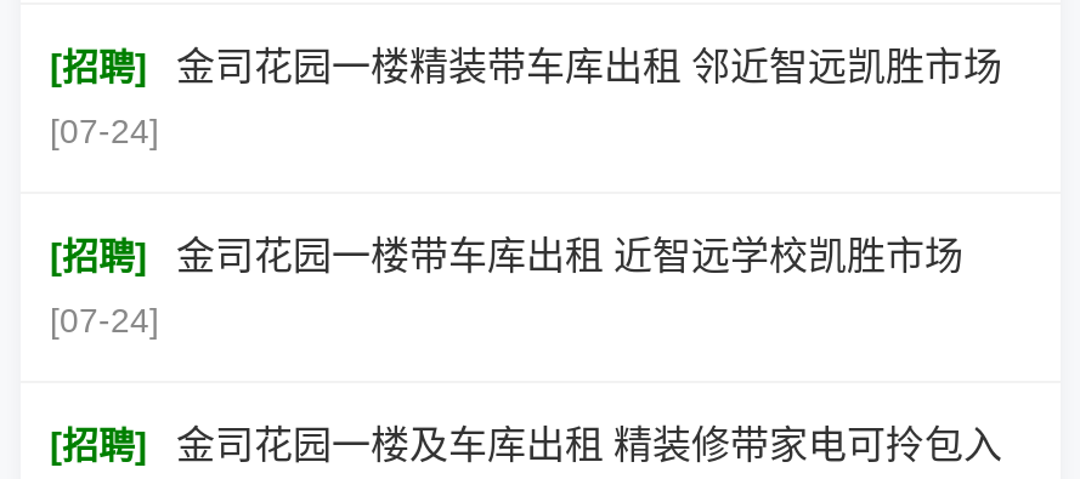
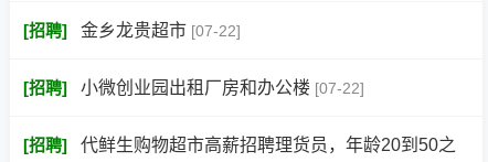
[50,47,1002,151] 金司花园一楼精装带车库出租 邻近智远凯胜市场 | [07-24] -> [81,21,241,40] 金乡龙贵超市 [07-22]
[50,236,963,340] 金司花园一楼带车库出租 近智远学校凯胜市场 | [07-24] -> [81,78,364,97] 小微创业园出租厂房和办公楼 [07-22]
[176,425,1002,466] 金司花园一楼及车库出租 精装修带家电可拎包入 -> [81,136,456,155] 代鲜生购物超市高薪招聘理货员，年龄20到50之

